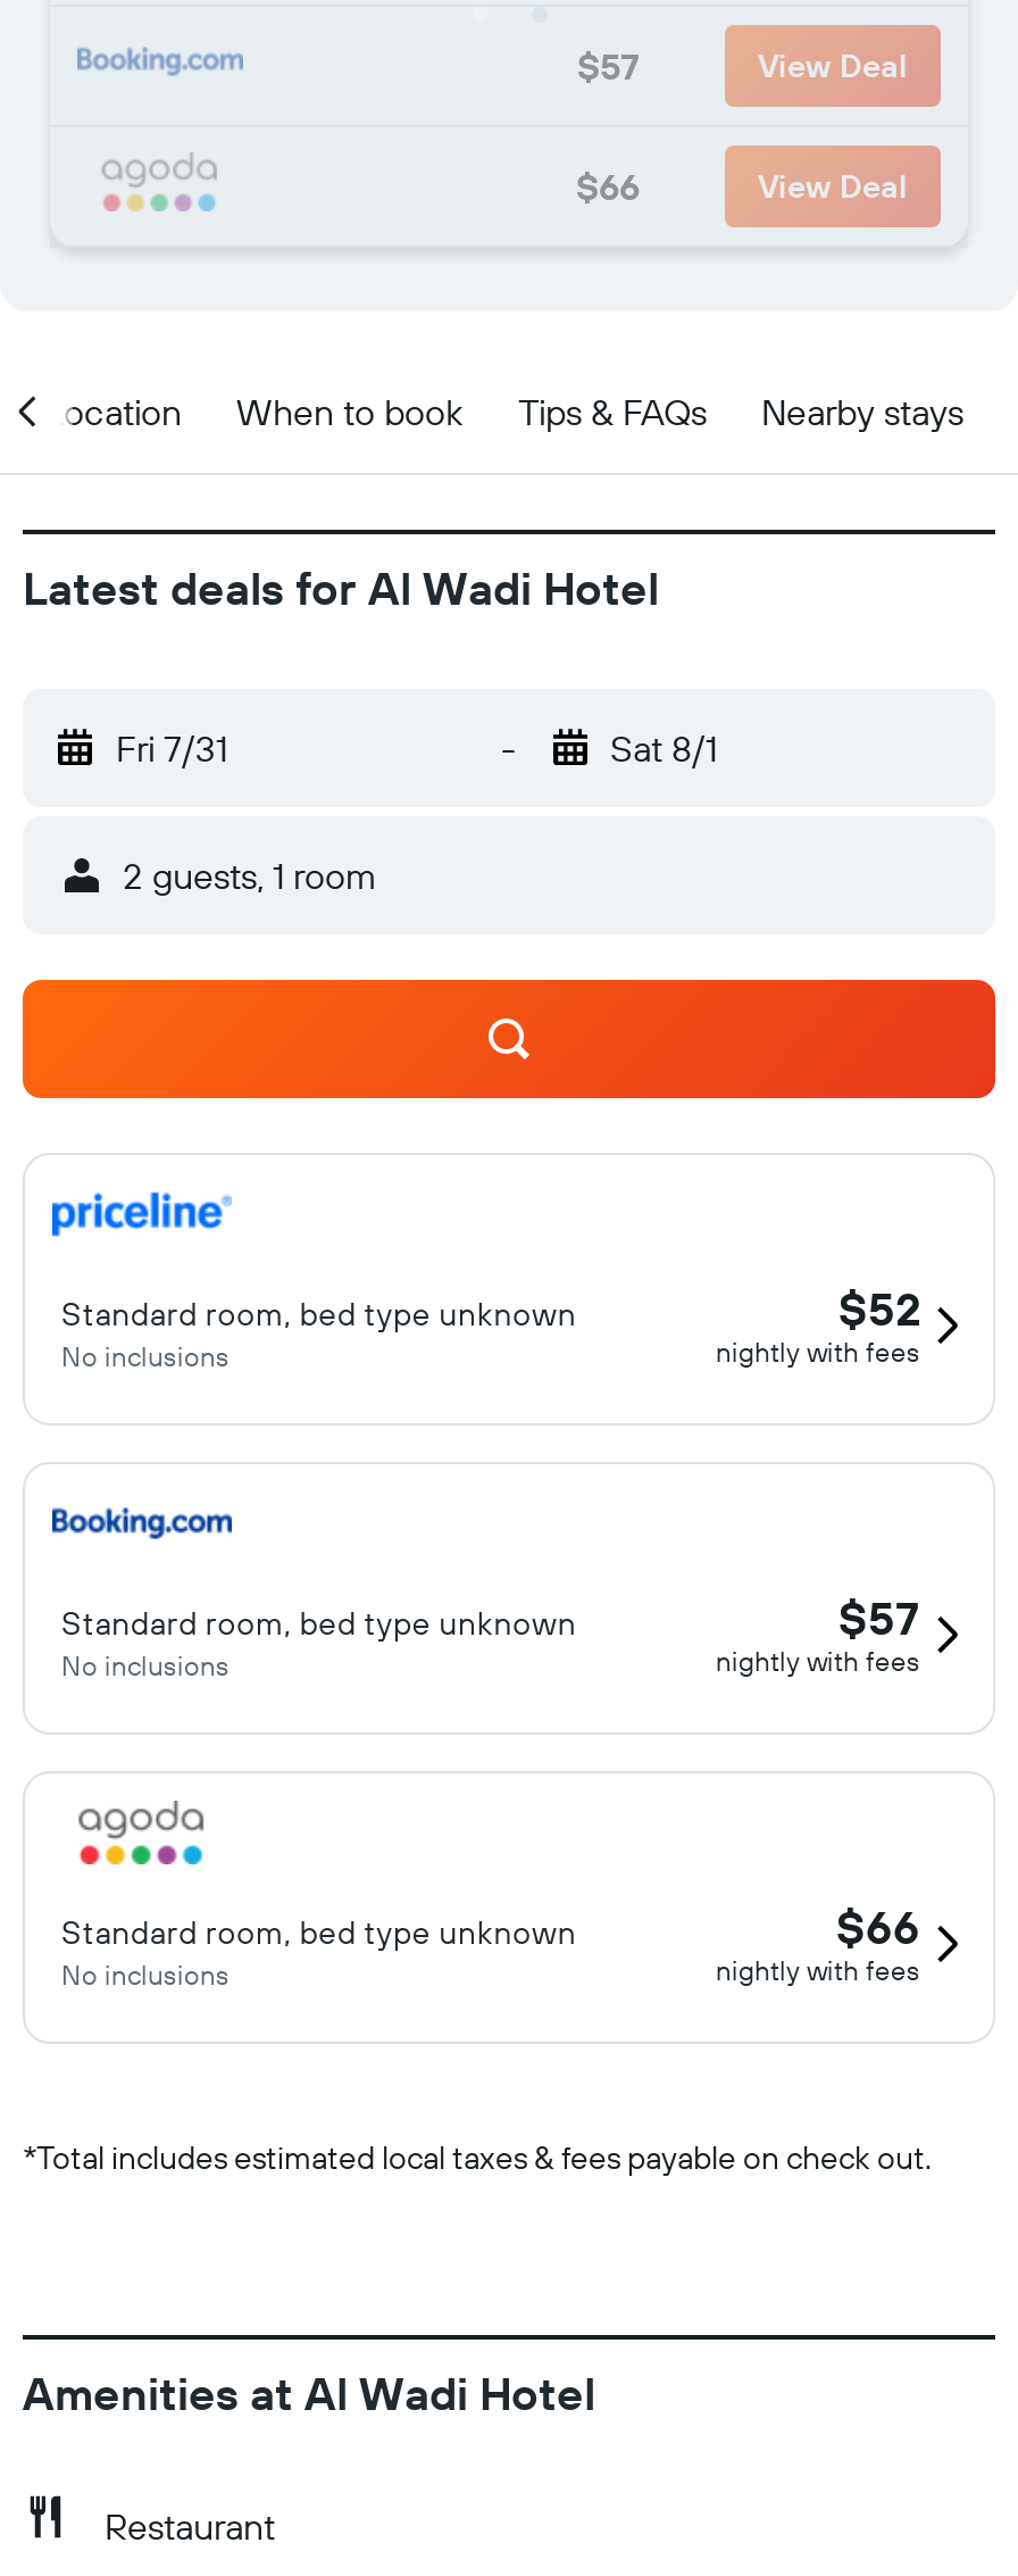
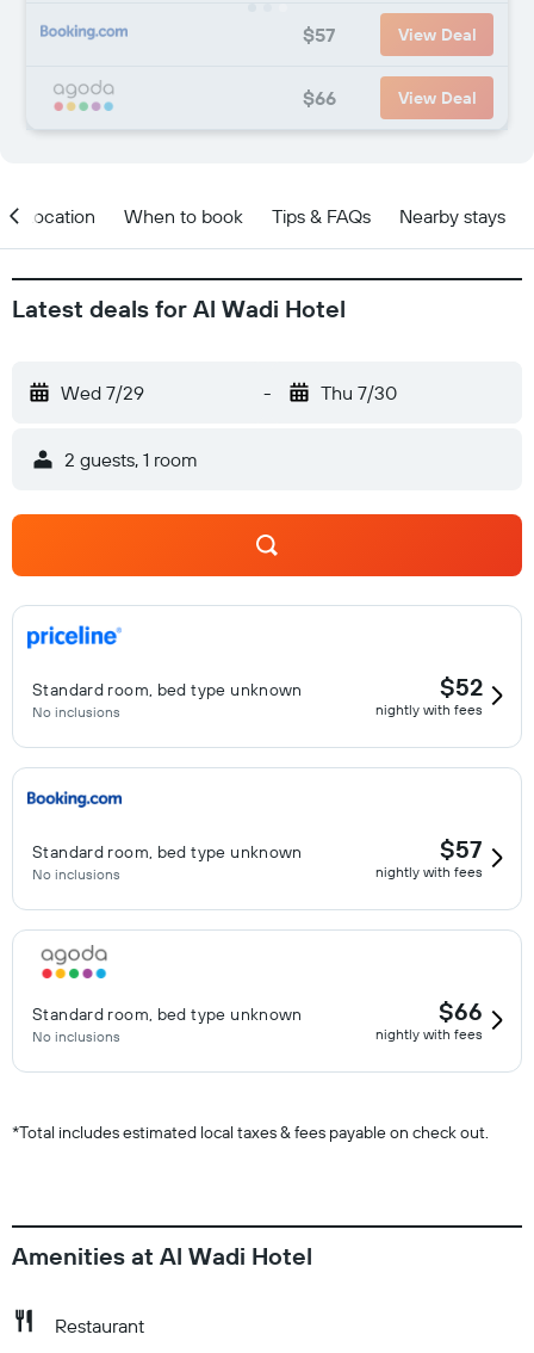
[116,725,227,771] Fri 7/31 -> [61,381,144,404] Wed 7/29
[610,725,717,771] Sat 8/1 -> [320,381,396,404] Thu 7/30

